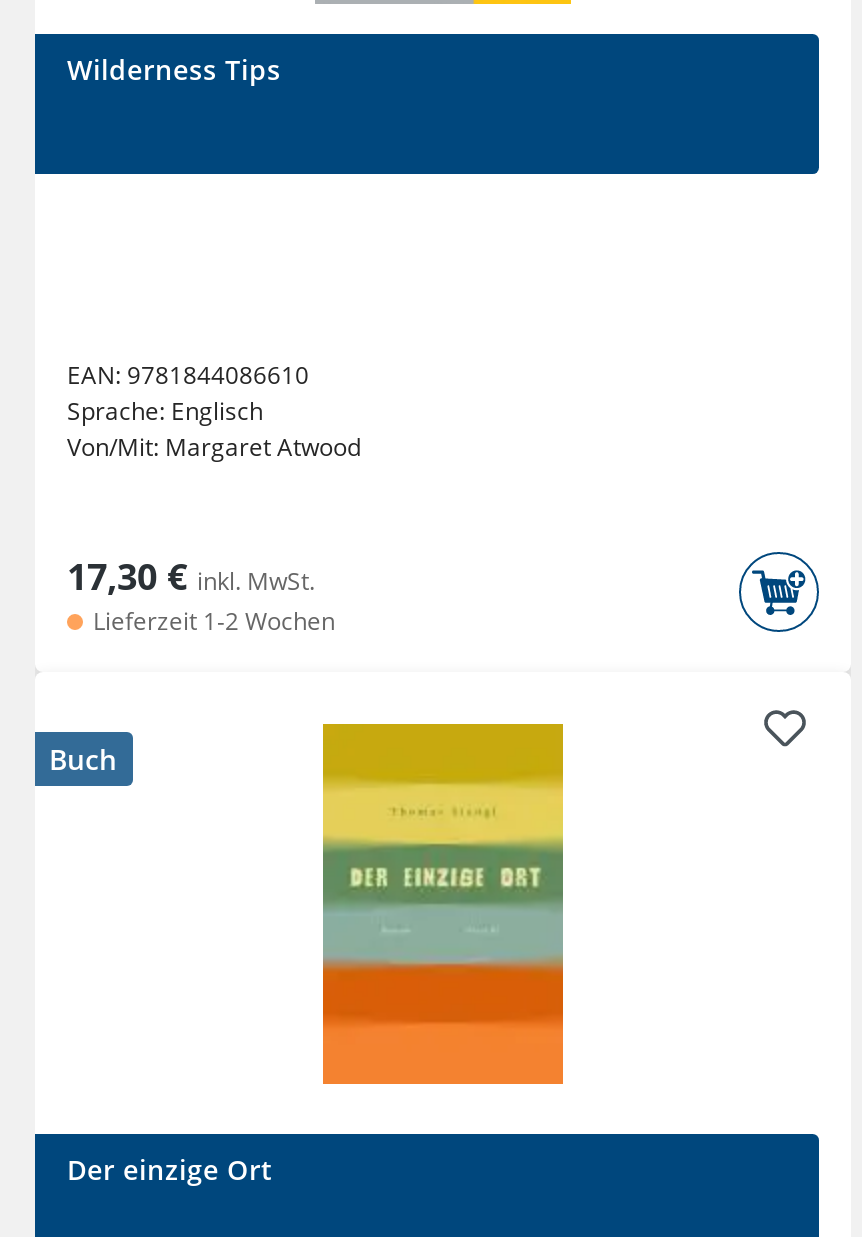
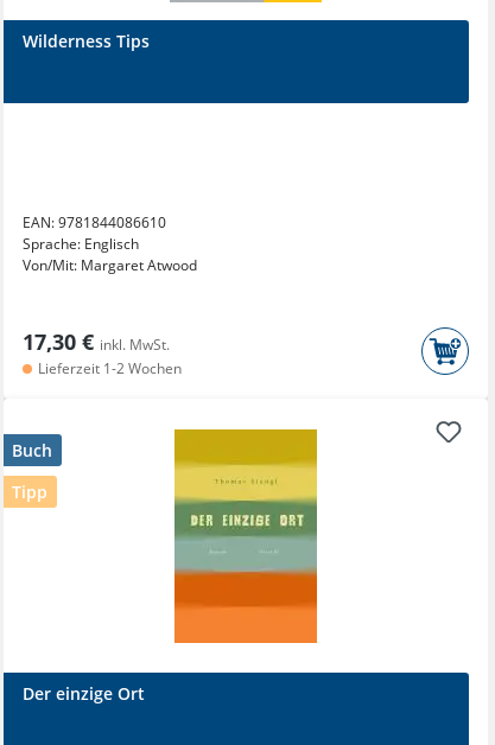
none -> [12,481,47,503] Tipp

